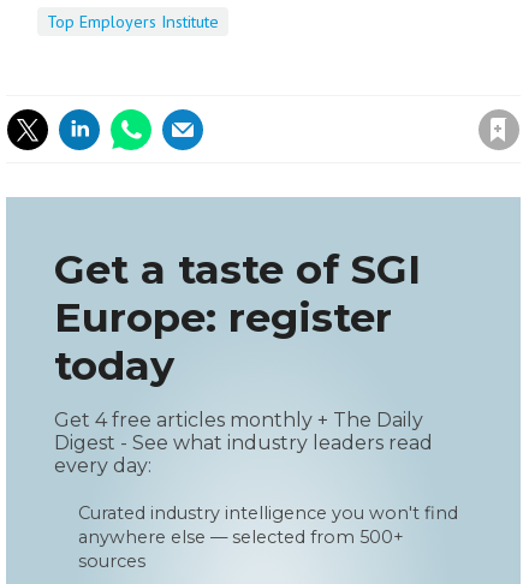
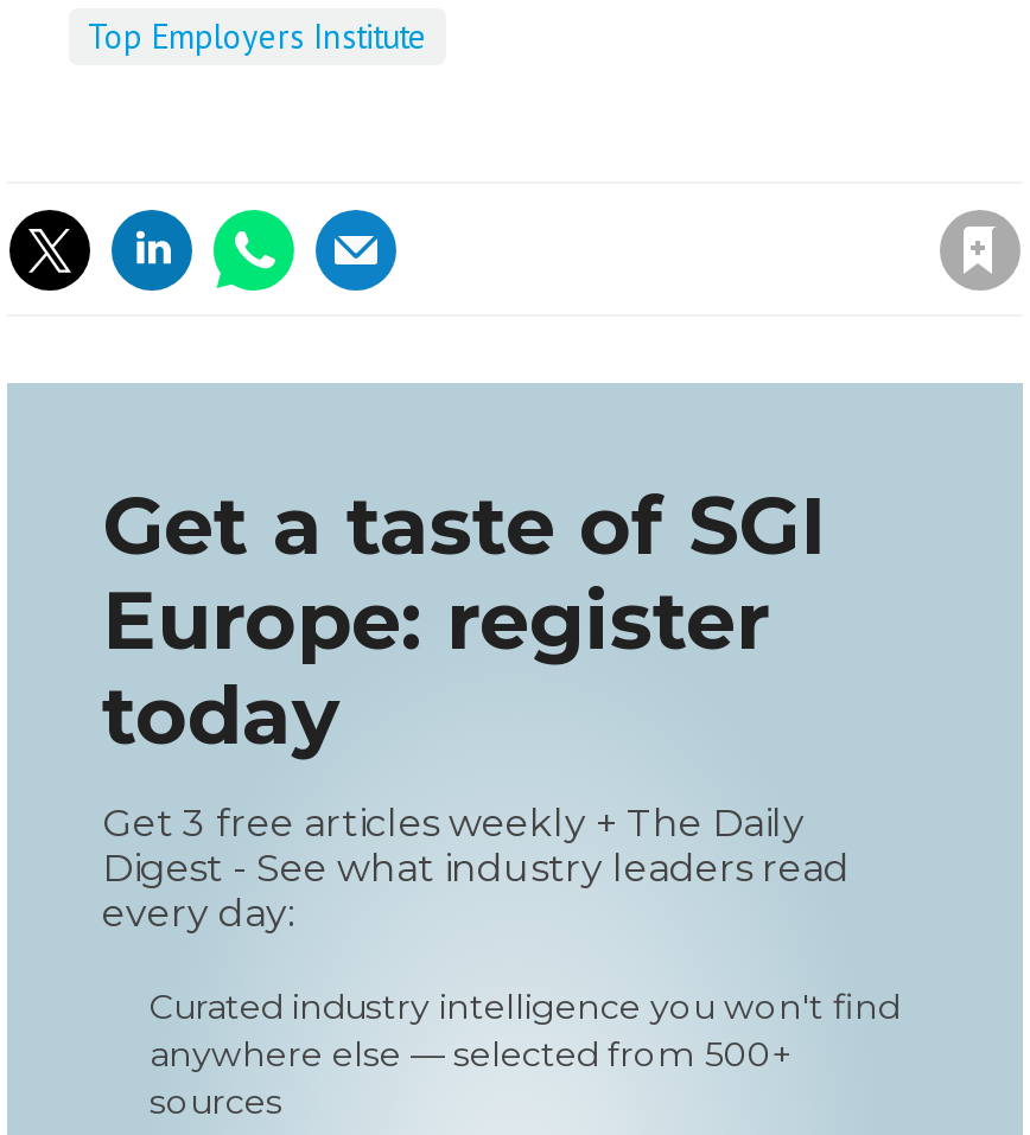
[54,409,423,432] Get 4 free articles monthly + The Daily -> [102,800,805,845] Get 3 free articles weekly + The Daily

